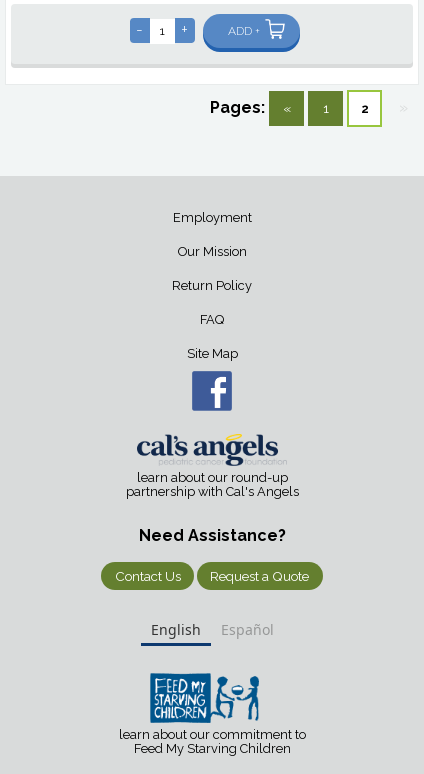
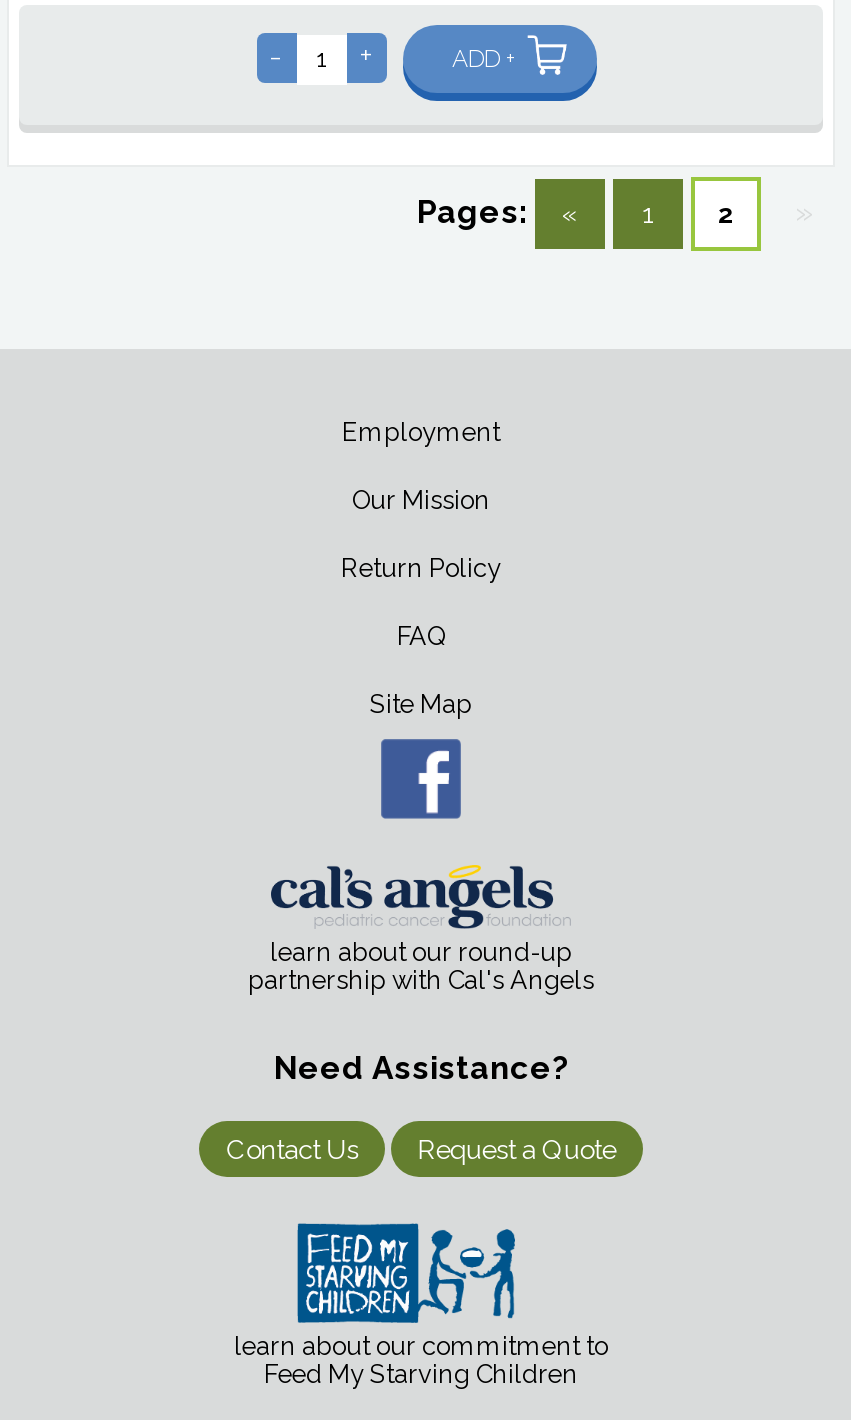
[150,620,273,639] English | Español -> none

